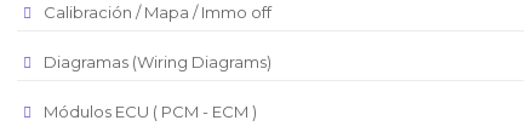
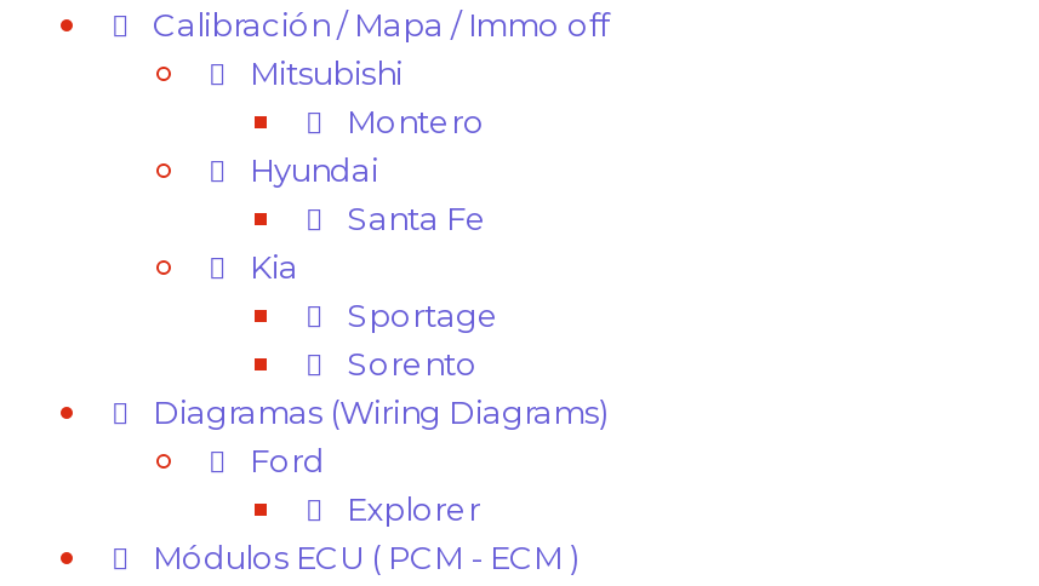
none -> [250,54,499,384] Mitsubishi | Montero | Hyundai | Santa Fe | Kia | Sportage | Sorento
none -> [250,442,480,529] Ford | Explorer

